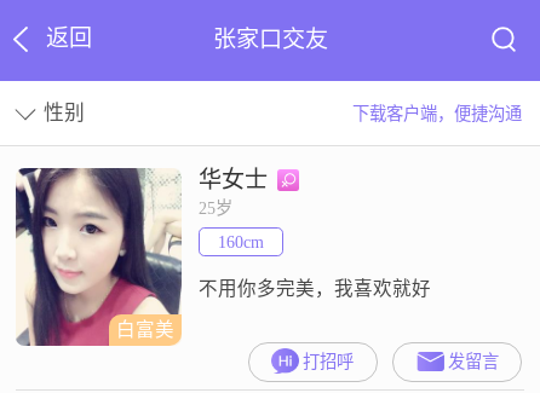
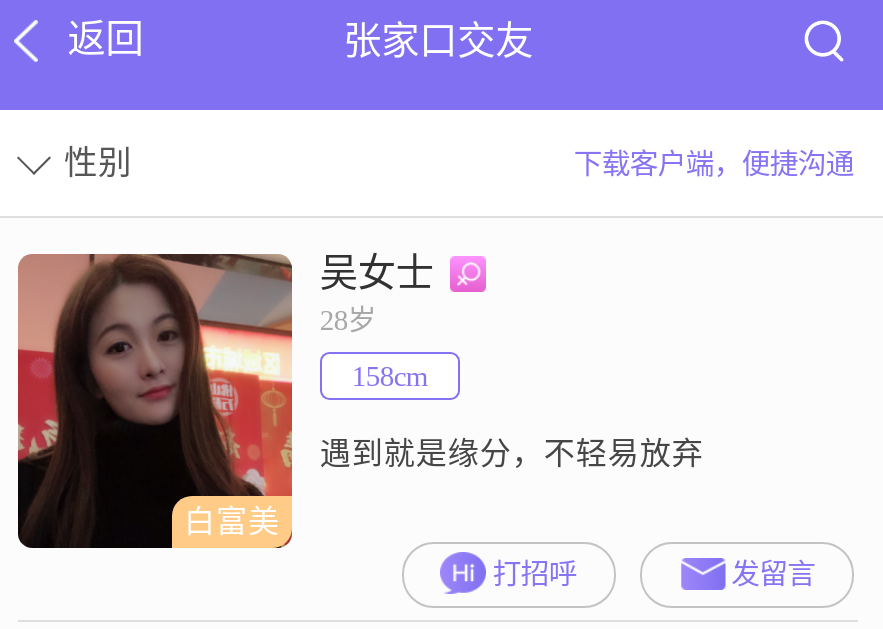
[15,167,274,347] [image] | 华女士 | 25岁 -> [16,252,444,550] [image] | 吴女士 | 28岁
[218,232,264,251] 160cm -> [352,359,428,391] 158cm
[198,278,431,299] 不用你多完美，我喜欢就好 -> [320,437,704,471] 遇到就是缘分，不轻易放弃

